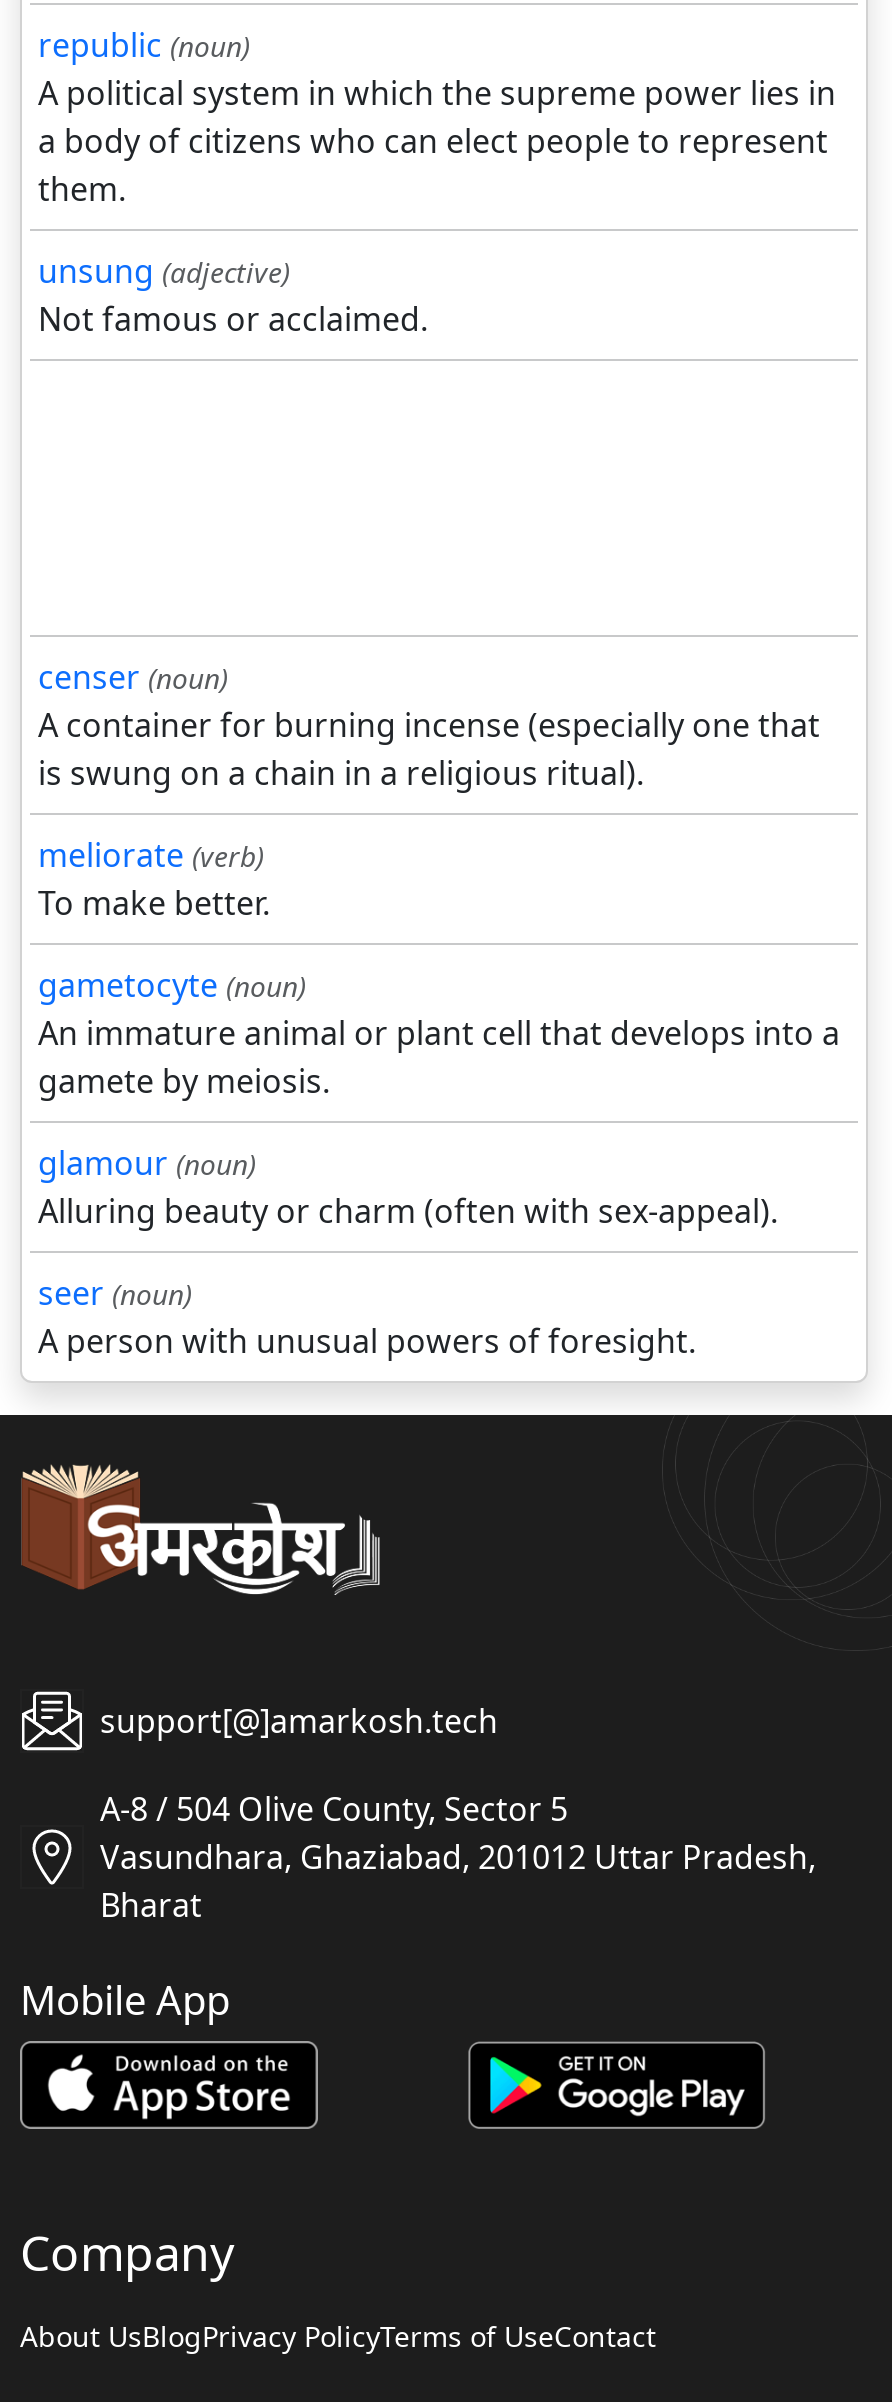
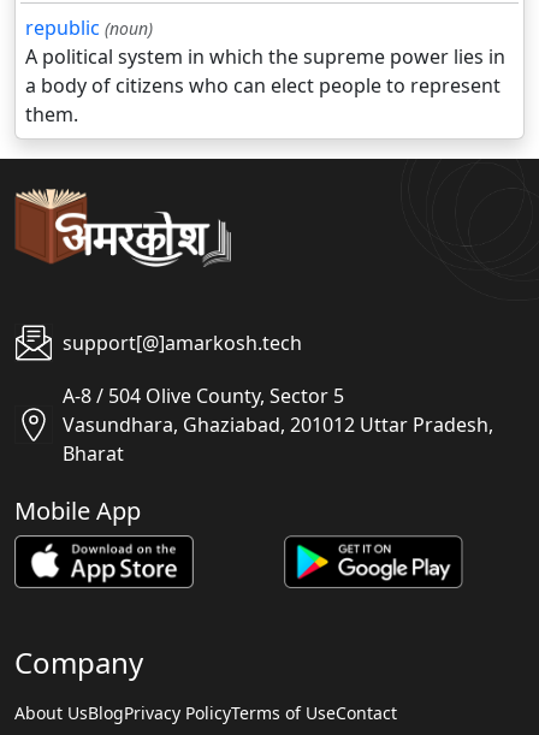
[38,250,428,342] unsung (adjective) | Not famous or acclaimed. -> none
[38,656,840,1364] censer (noun) | A container for burning incense (especially one that | is swung on a chain in a religious ritual). | meliorate (verb) | To make better. | gametocyte (noun) | An immature animal or plant cell that develops into a | gamete by meiosis. | glamour (noun) | Alluring beauty or charm (often with sex-appeal). | seer (noun) | A person with unusual powers of foresight. -> none

